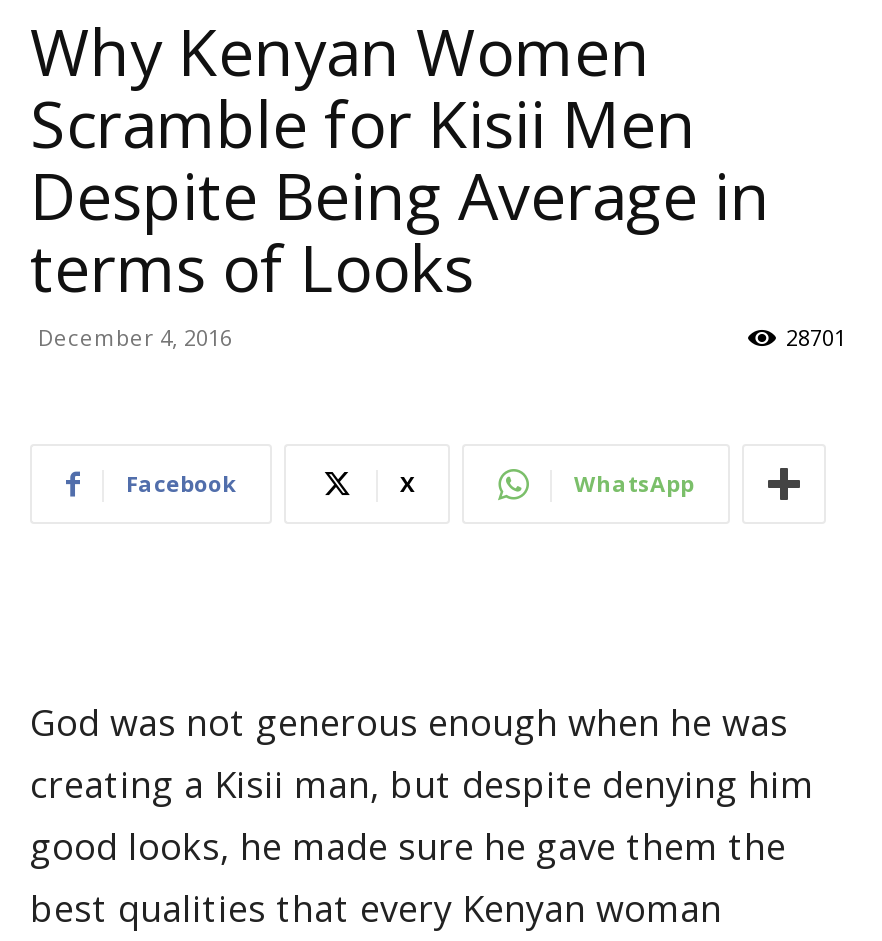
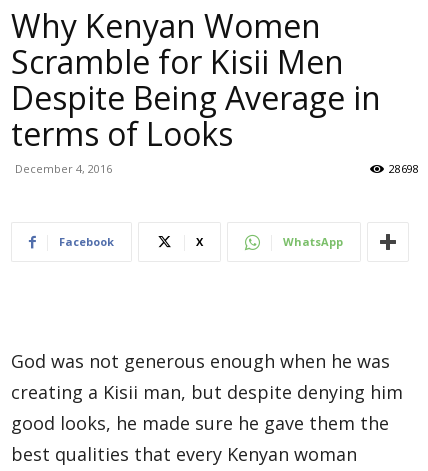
[786,322,846,352] 28701 -> [389,161,419,176] 28698

